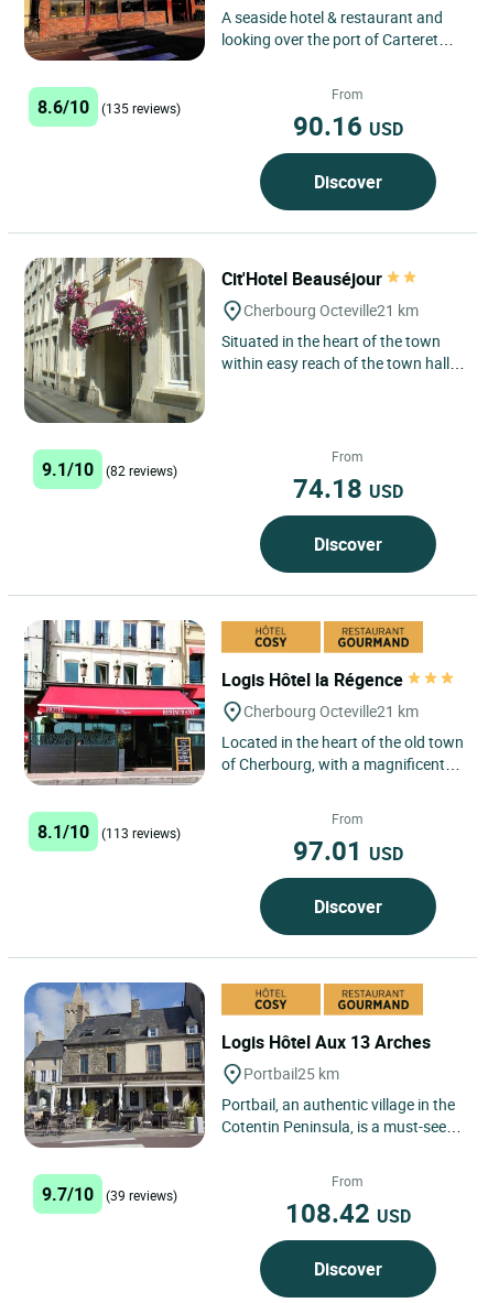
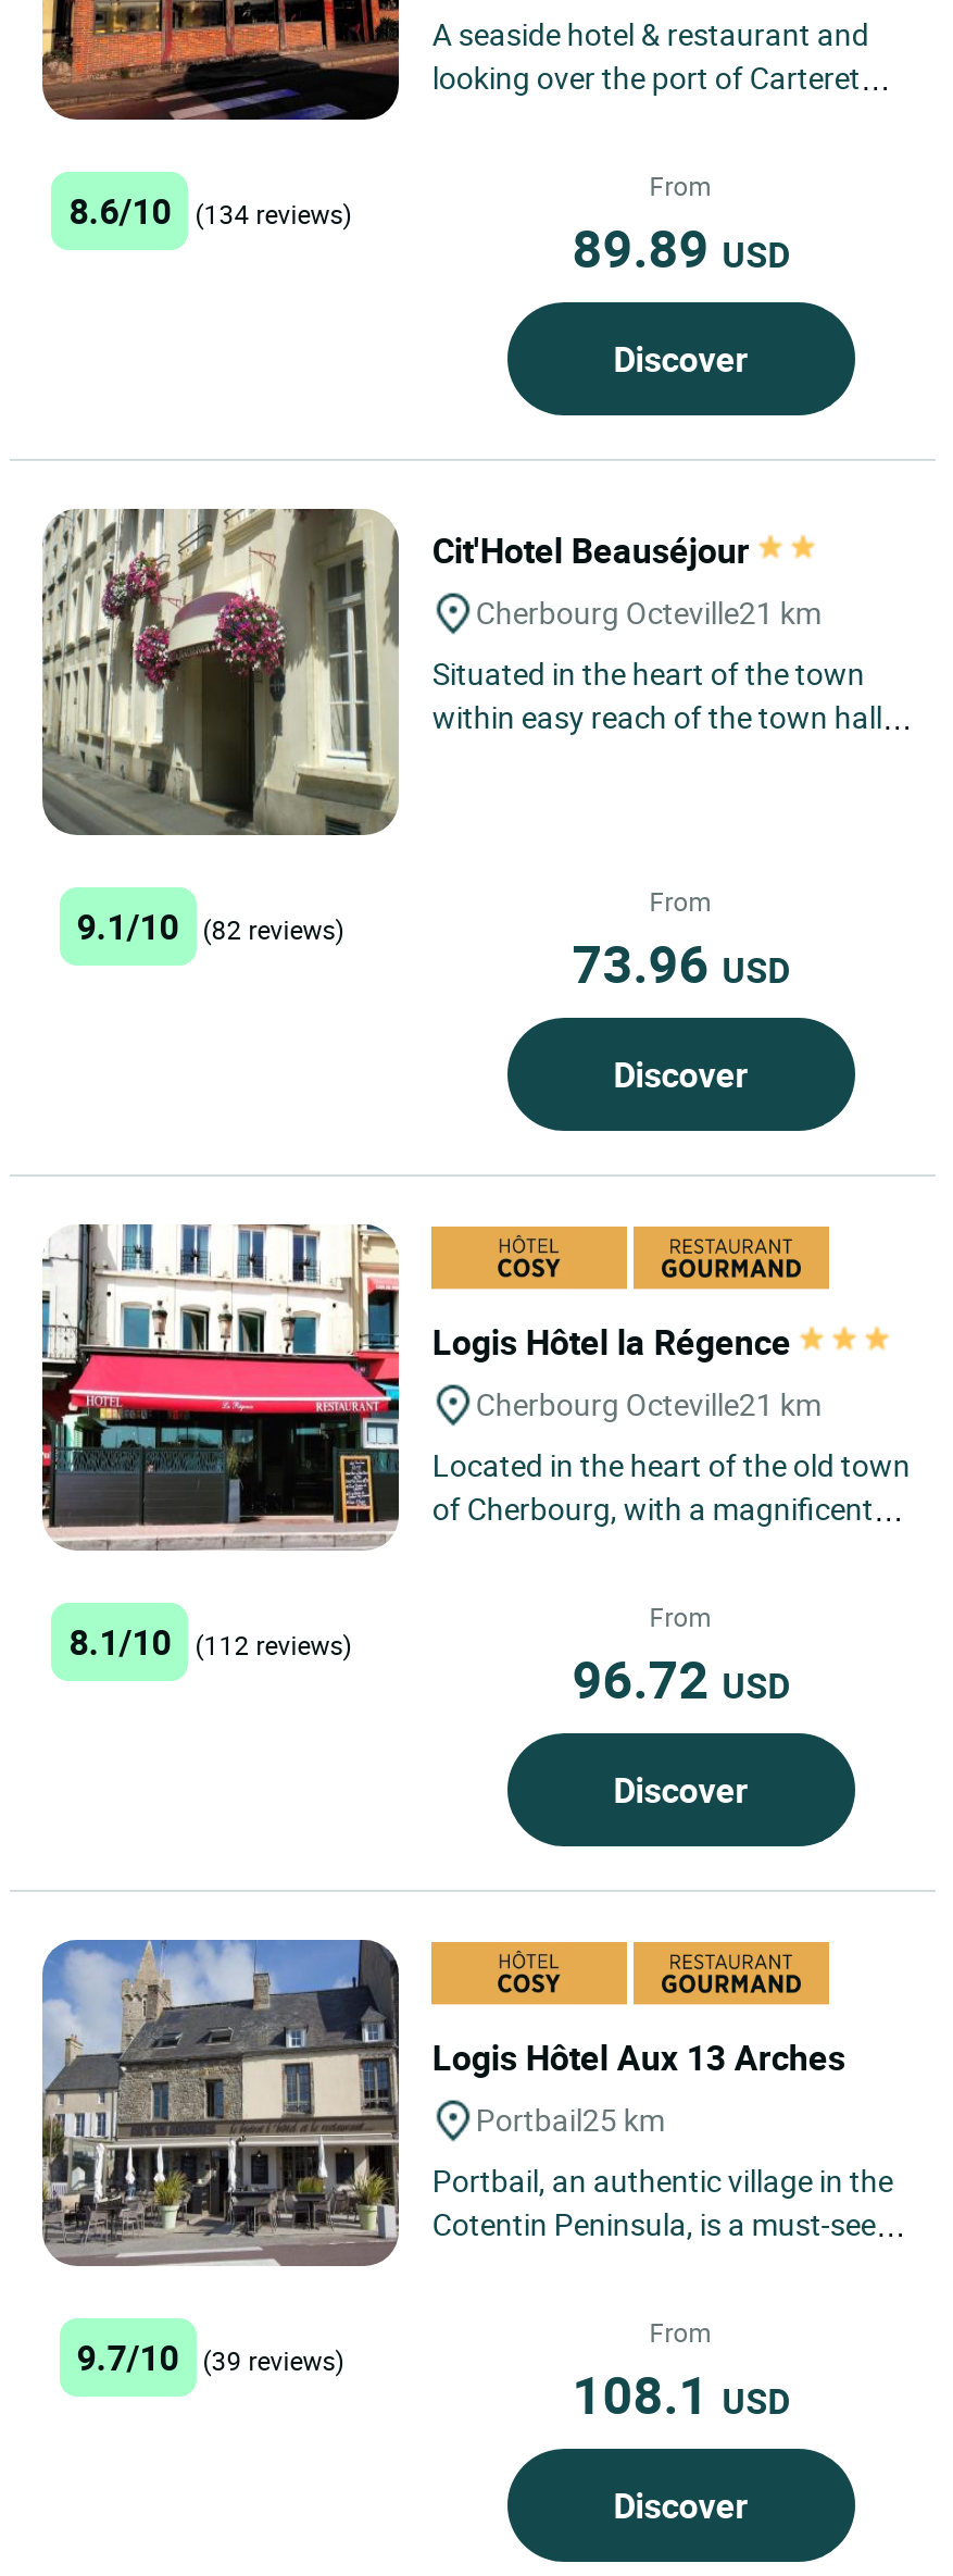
[38,95,181,119] 8.6/10 (135 reviews) -> [69,187,351,234] 8.6/10 (134 reviews)
[293,108,403,143] 90.16 USD -> [572,213,789,282] 89.89 USD
[293,470,403,505] 74.18 USD -> [572,928,789,998] 73.96 USD
[38,819,181,843] 8.1/10 (113 reviews) -> [69,1618,351,1665] 8.1/10 (112 reviews)
[293,832,403,868] 97.01 USD -> [572,1644,789,1713] 96.72 USD
[285,1195,411,1230] 108.42 USD -> [572,2359,789,2429] 108.1 USD

